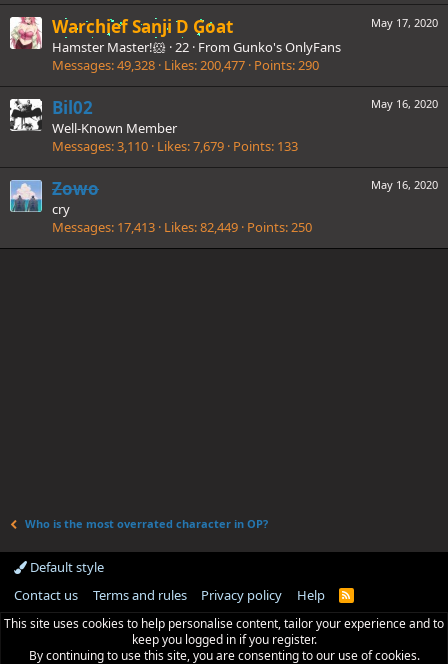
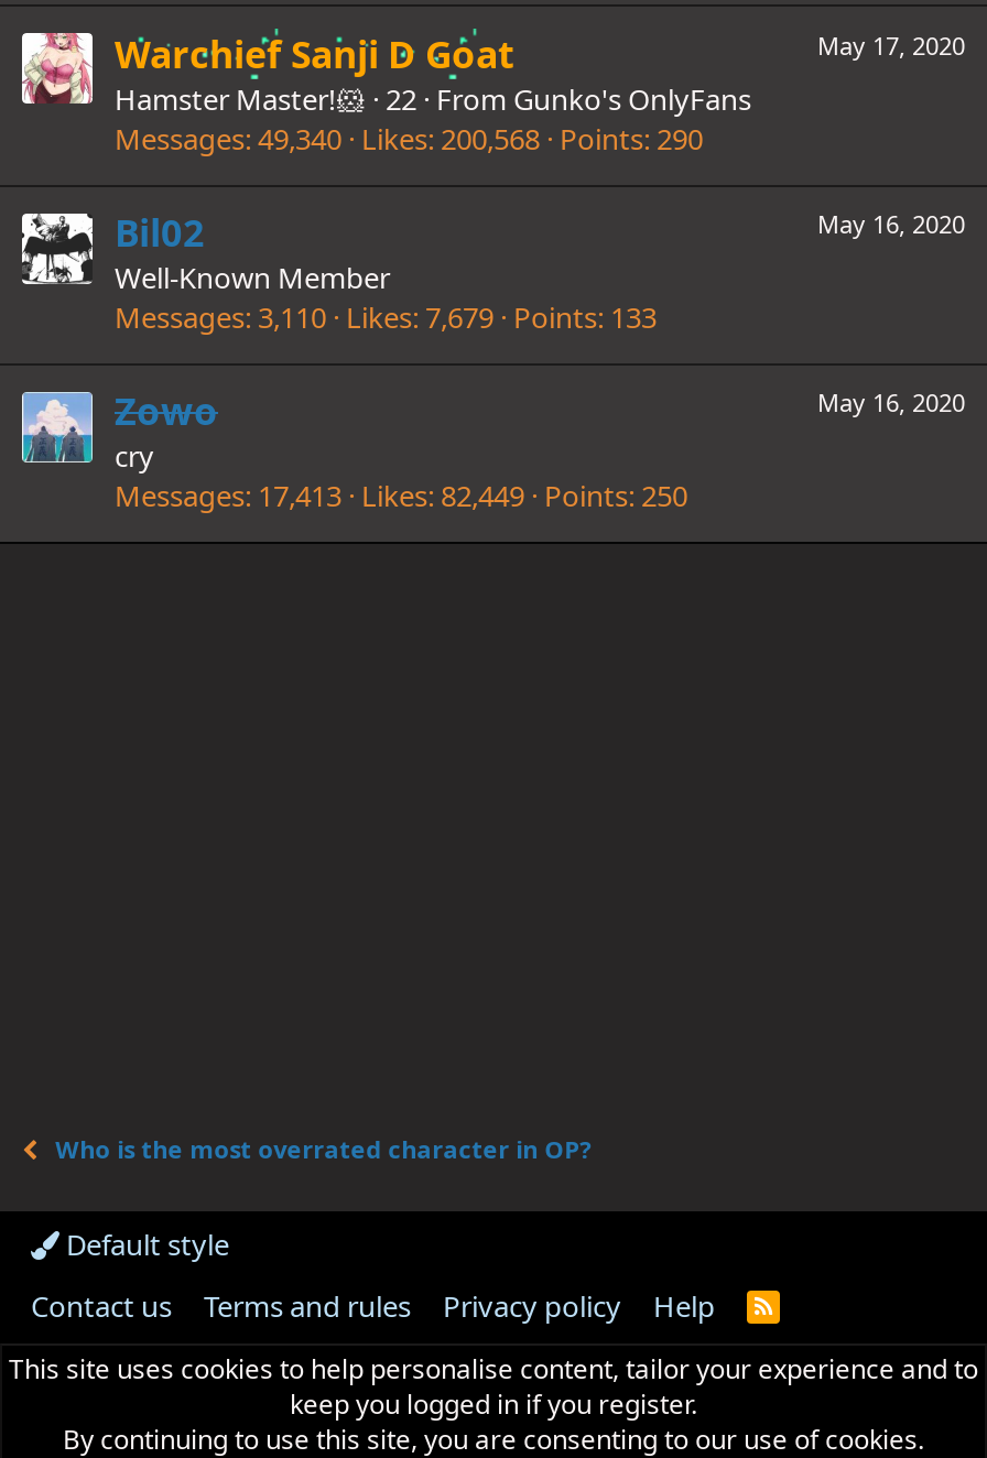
[52,56,319,74] Messages 49,328 Likes 200,477 Points 290 -> [115,118,703,158] Messages 49,340 Likes 200,568 Points 290

